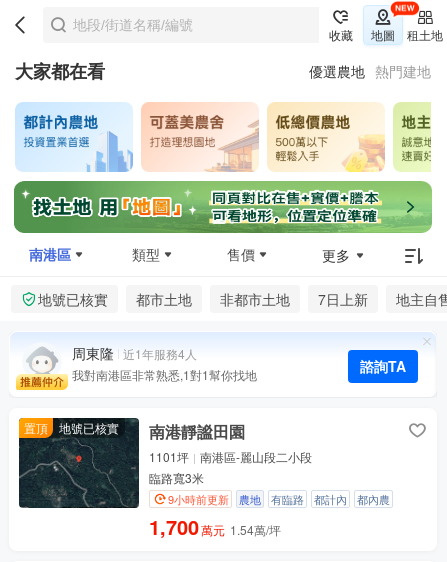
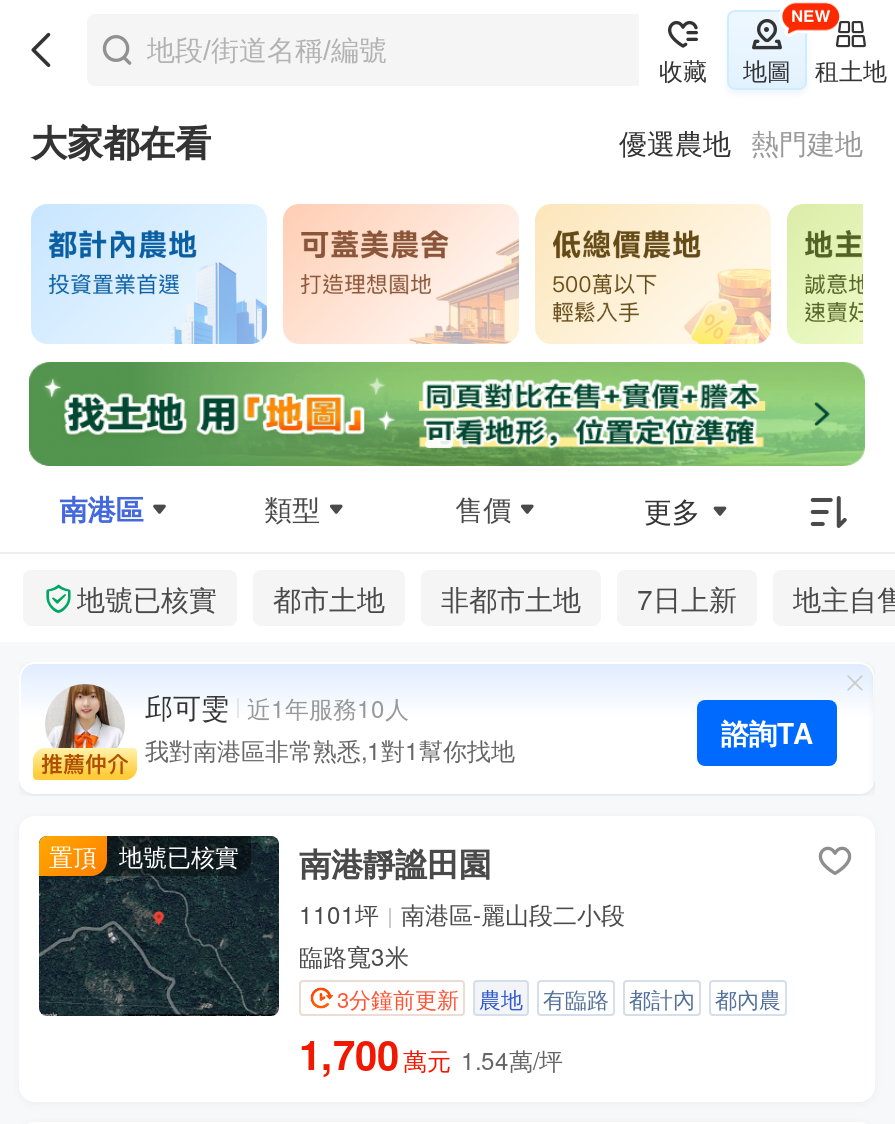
[24,342,197,375] [image] | 周東隆 近1年服務4人 -> [47,682,409,750] [image] | 邱可雯 近1年服務10人
[168,491,390,507] 9小時前更新 農地 有臨路 都計內 都內農 -> [337,981,781,1013] 3分鐘前更新 農地 有臨路 都計內 都內農

